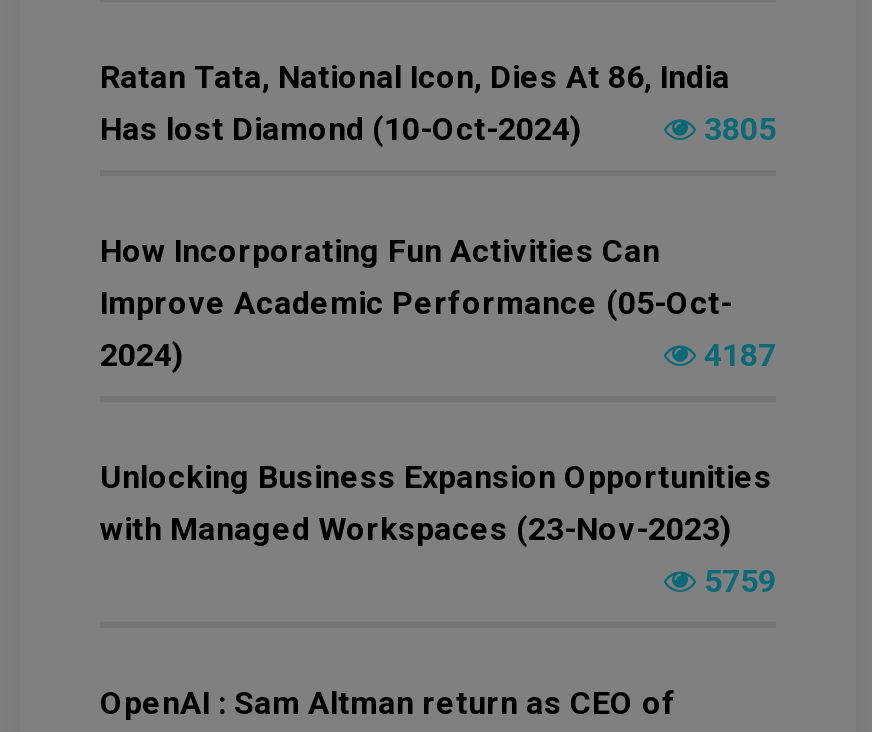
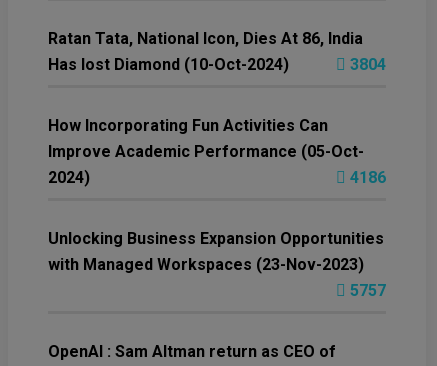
[696,110,776,148] 3805 -> [346,55,386,74] 3804
[696,336,776,374] 4187 -> [346,168,386,187] 4186
[696,562,776,600] 5759 -> [346,281,386,300] 5757

